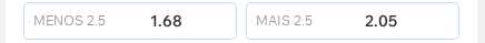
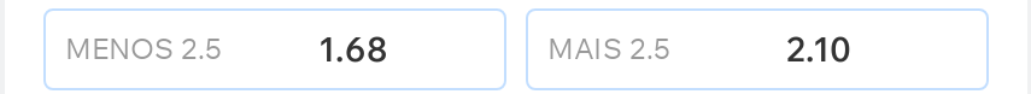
[365,11,397,31] 2.05 -> [786,28,851,71] 2.10

